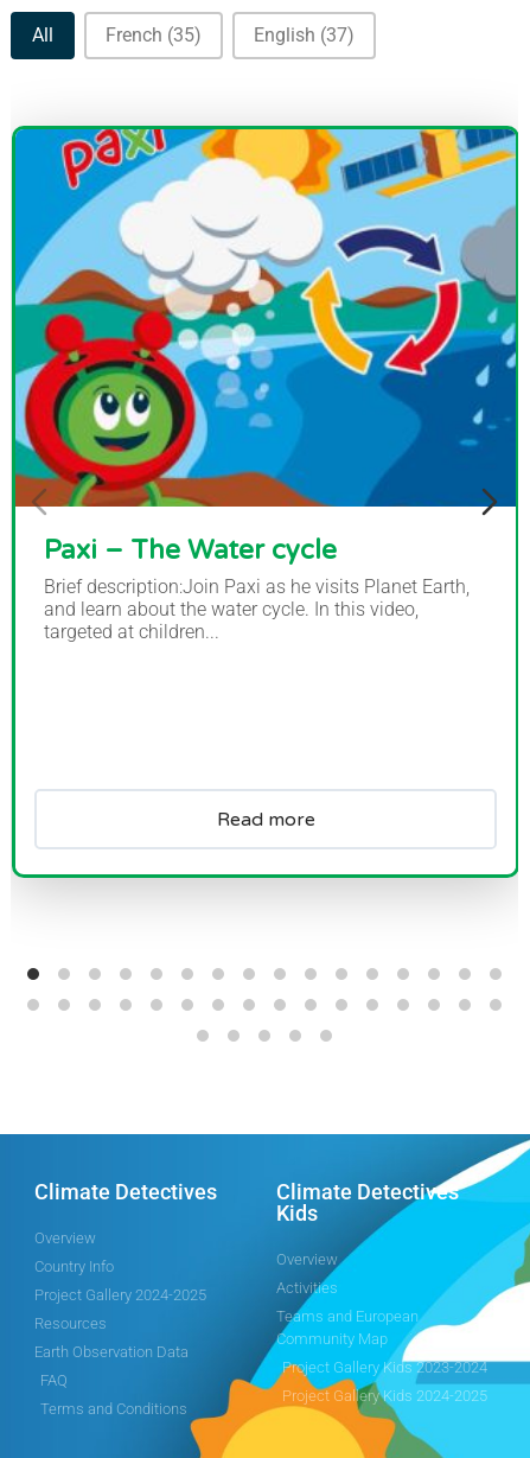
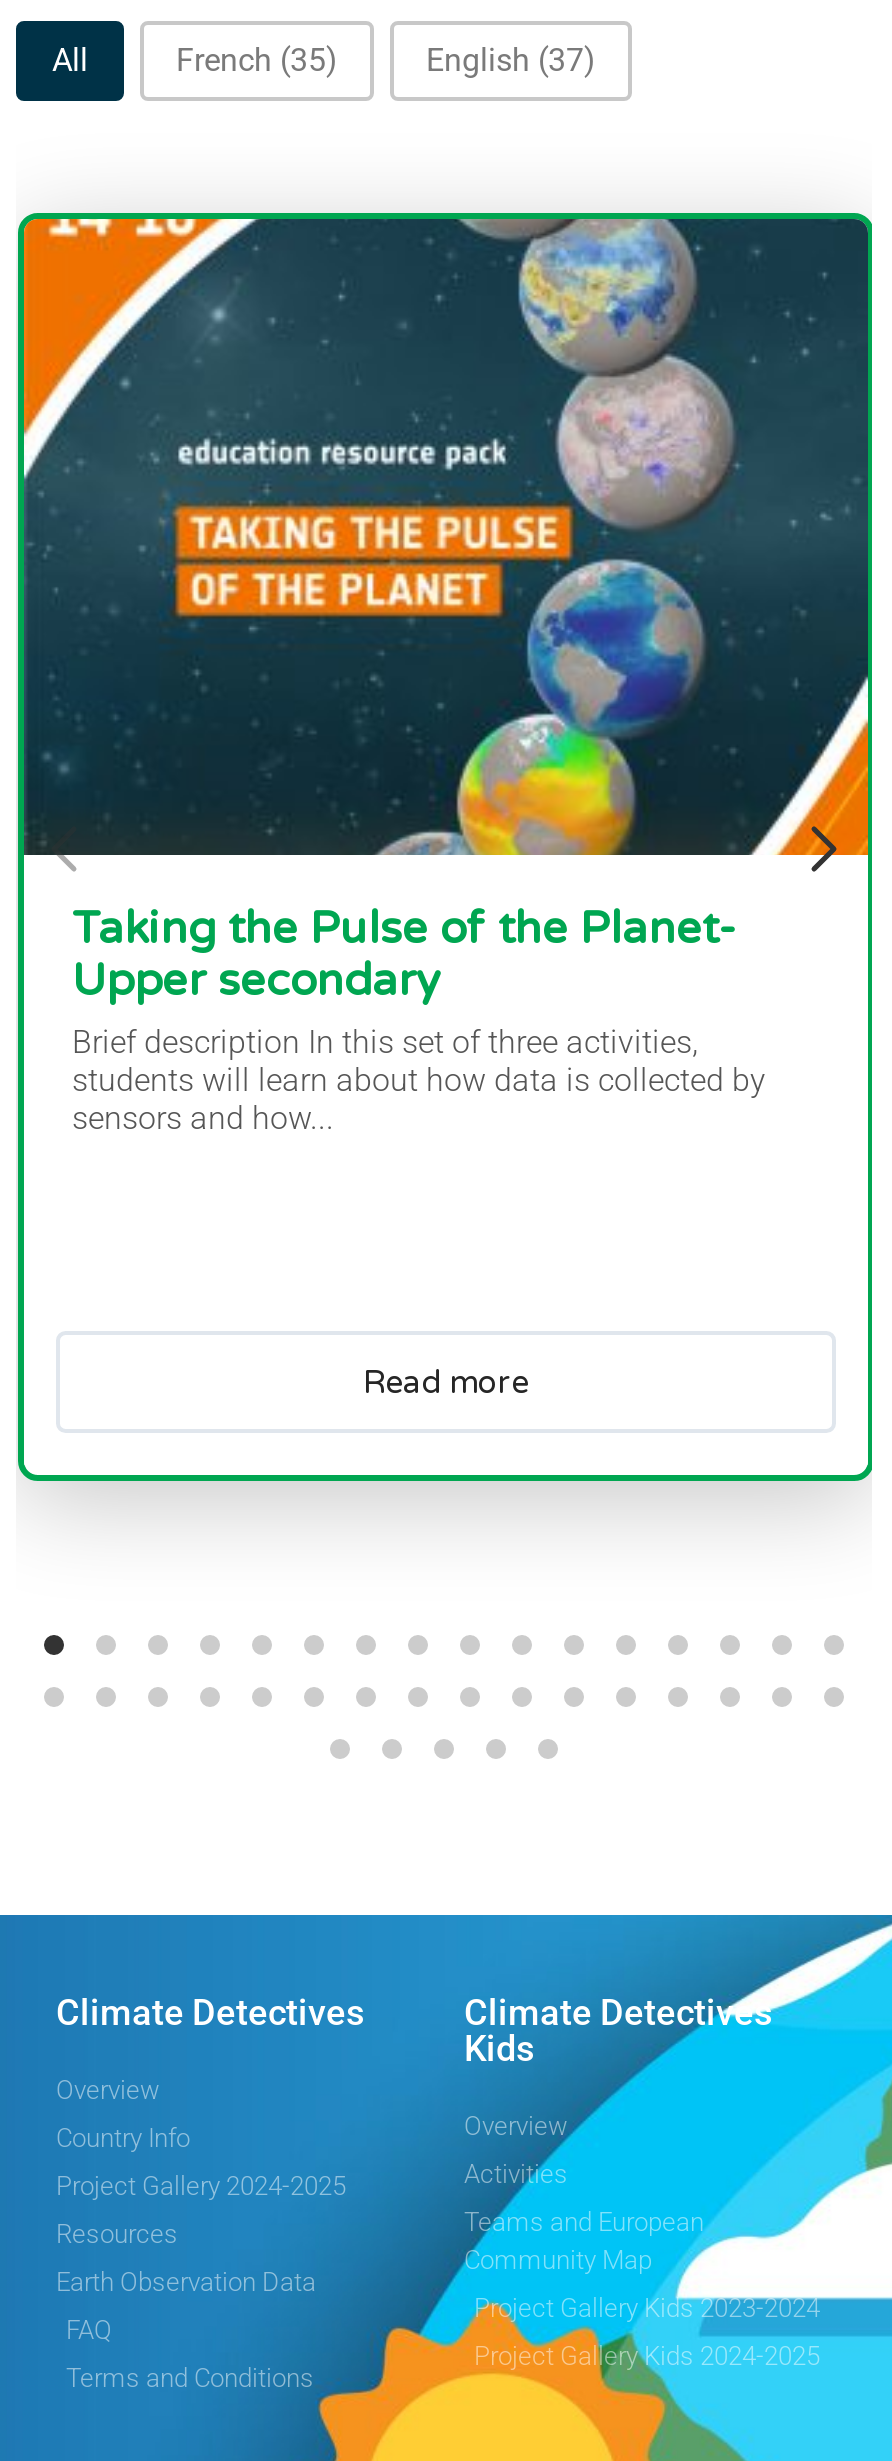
[14,128,517,642] [image] | Paxi – The Water cycle | Brief description:Join Paxi as he visits Planet Earth, | and learn about the water cycle. In this video, | targeted at children... -> [22,217,870,1138] [image] | Taking the Pulse of the Planet- | Upper secondary | Brief description In this set of three activities, | students will learn about how data is collected by | sensors and how...

